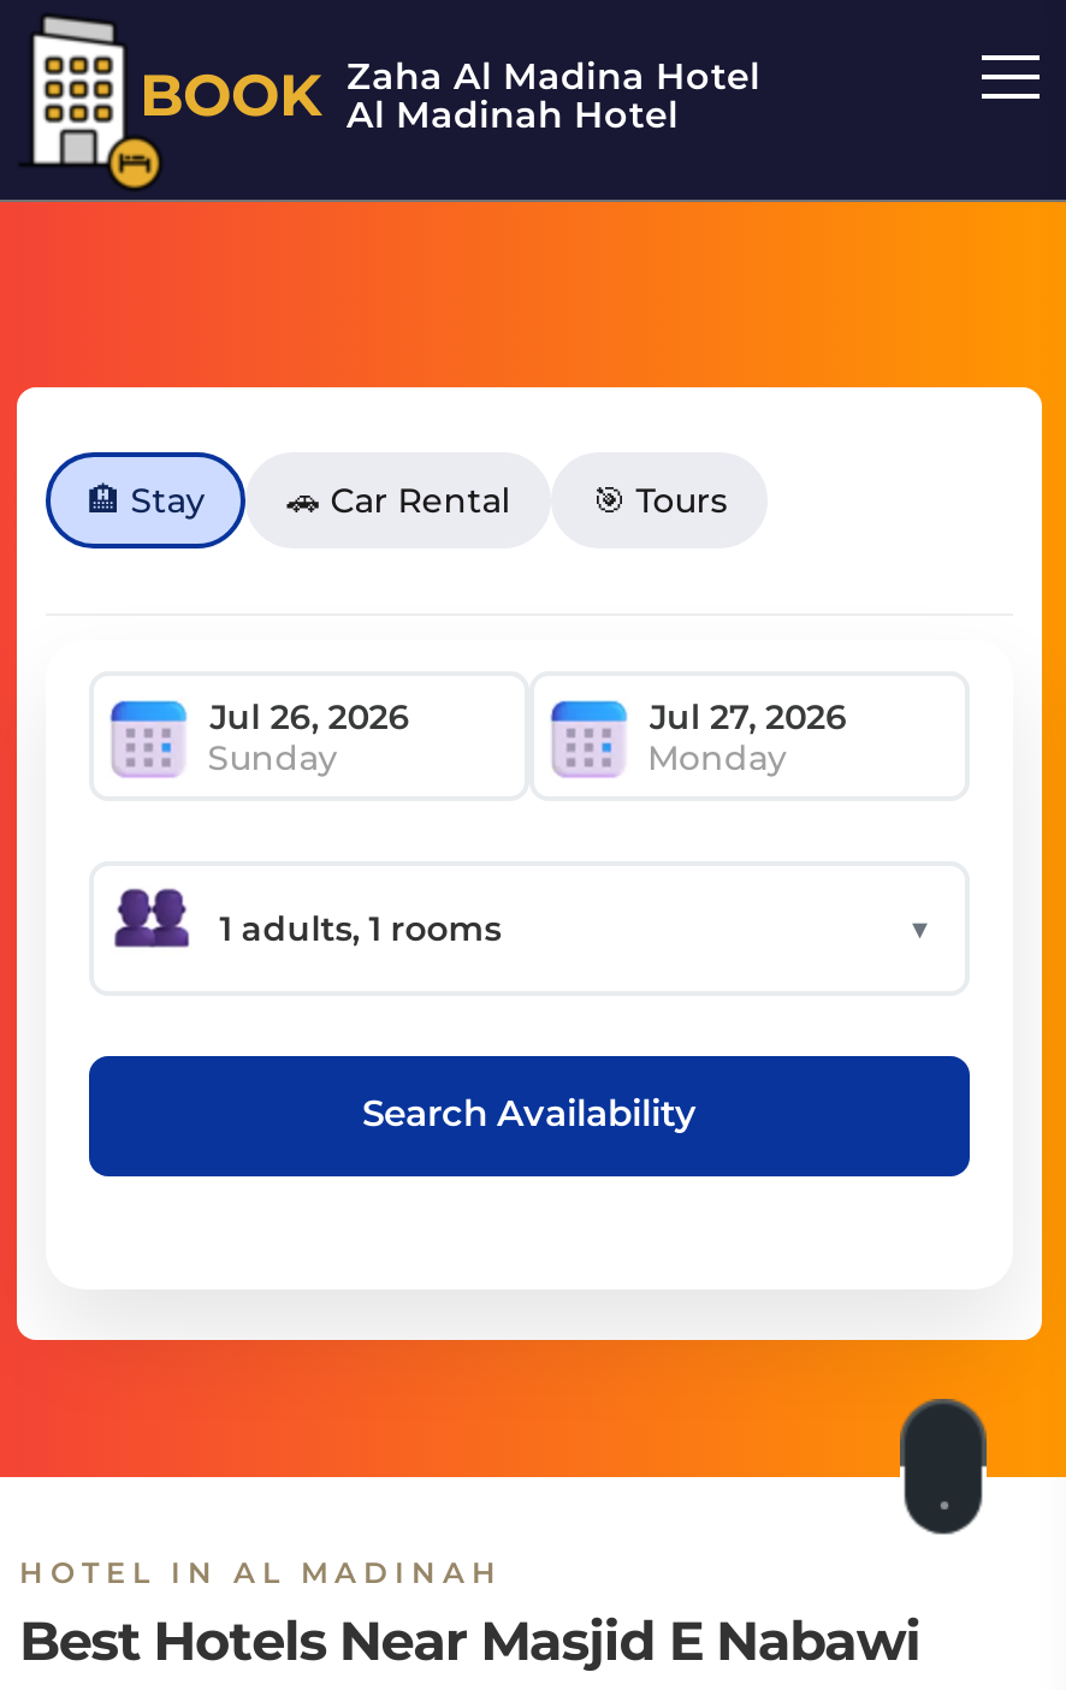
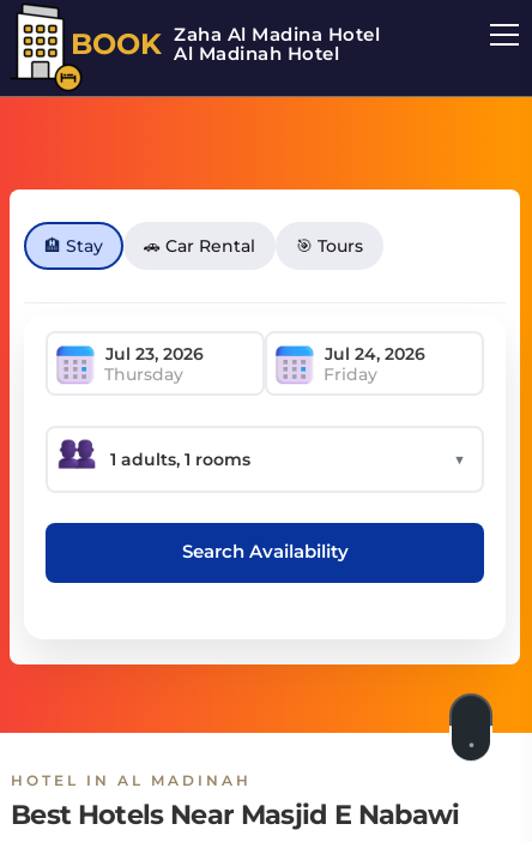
[207,736,787,779] Sunday | Monday -> [104,363,377,385] Thursday | Friday

